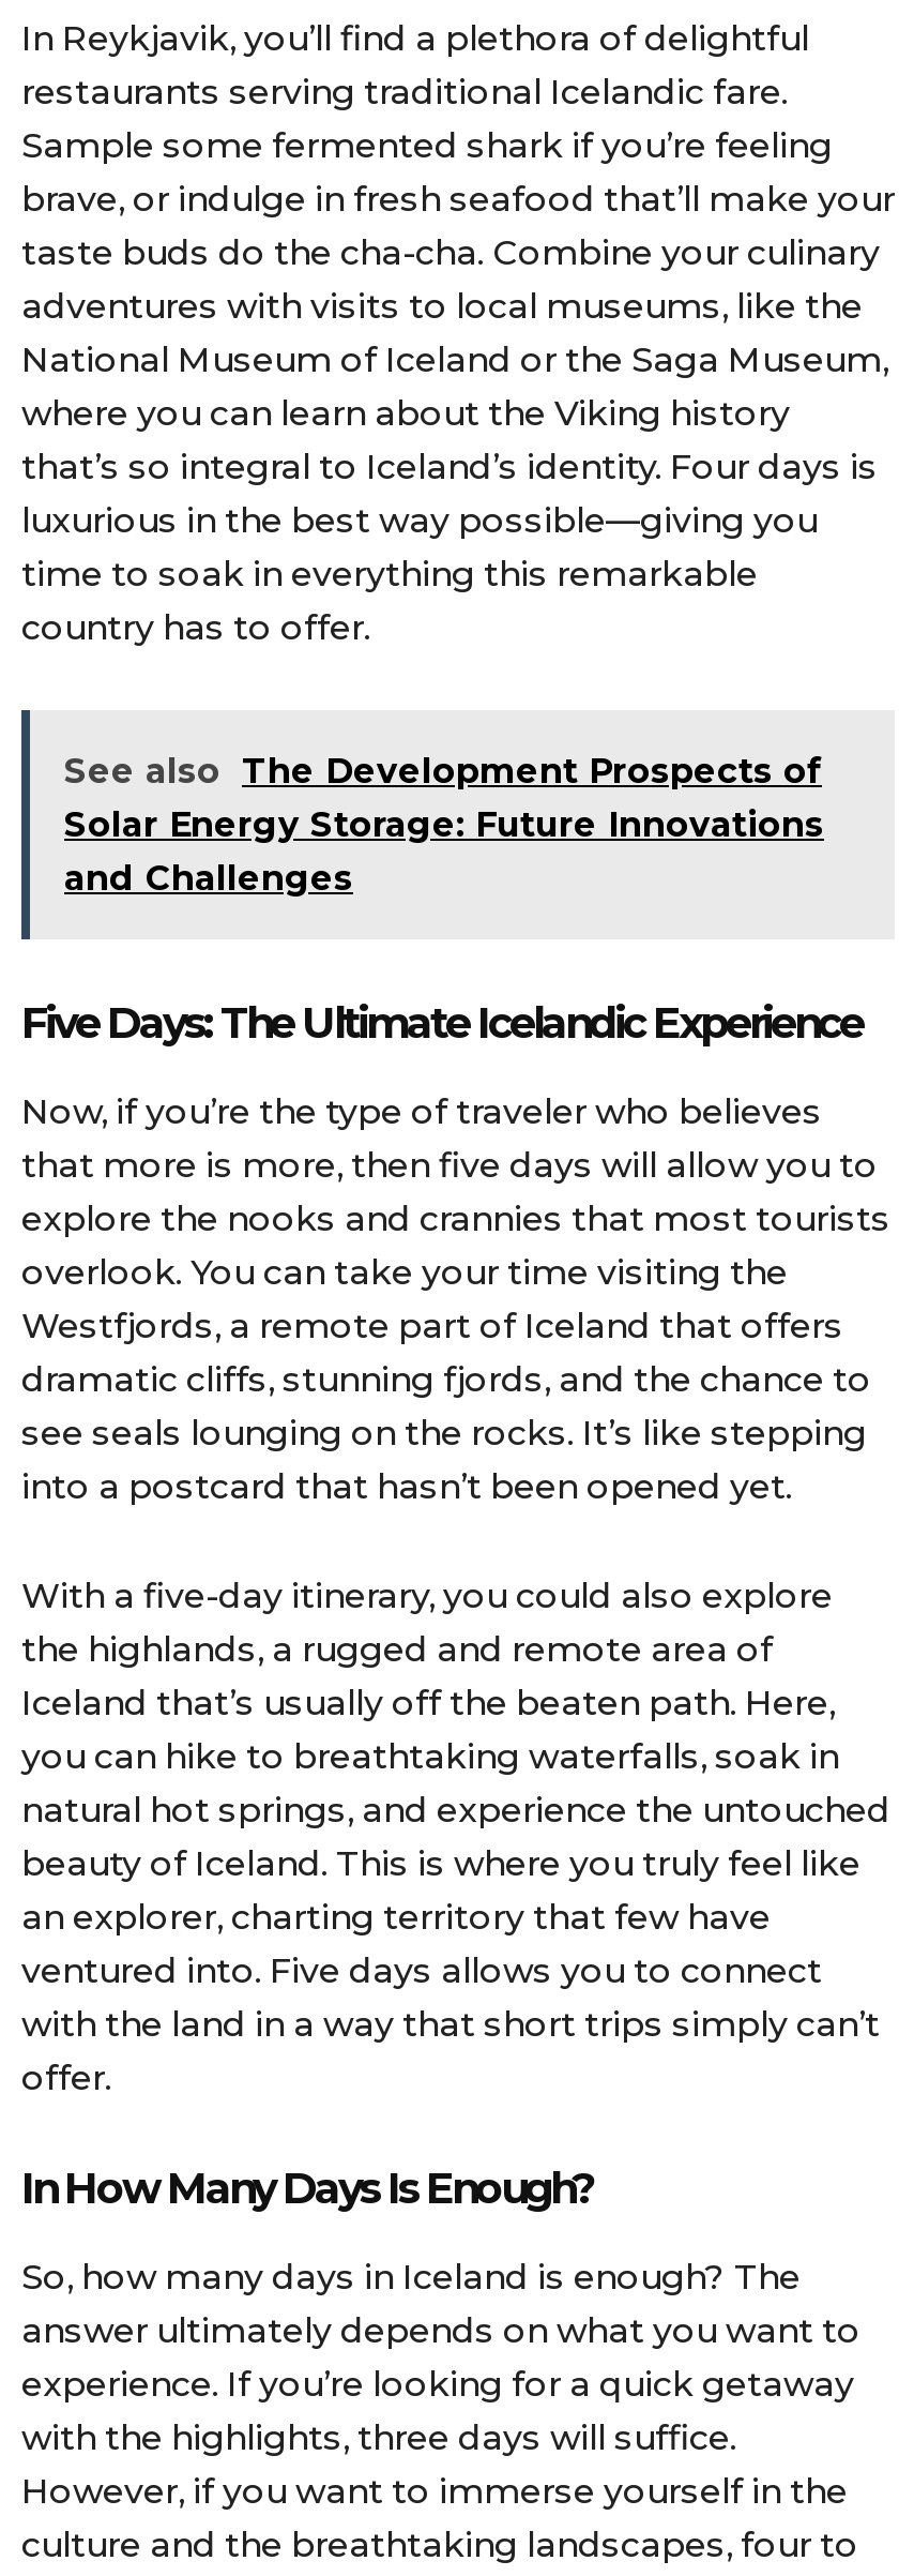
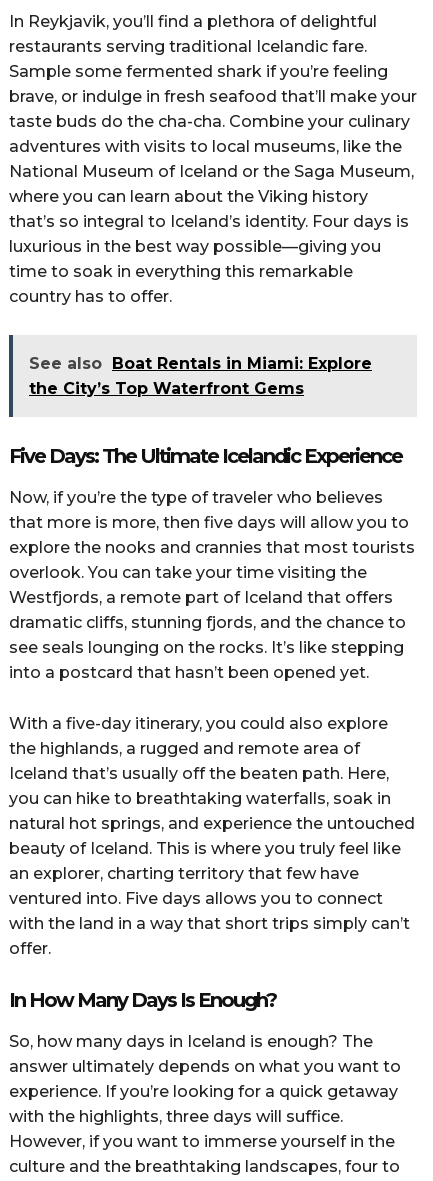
[64,752,824,900] See also The Development Prospects of | Solar Energy Storage: Future Innovations | and Challenges -> [29,354,372,398] See also Boat Rentals in Miami: Explore | the City’s Top Waterfront Gems

